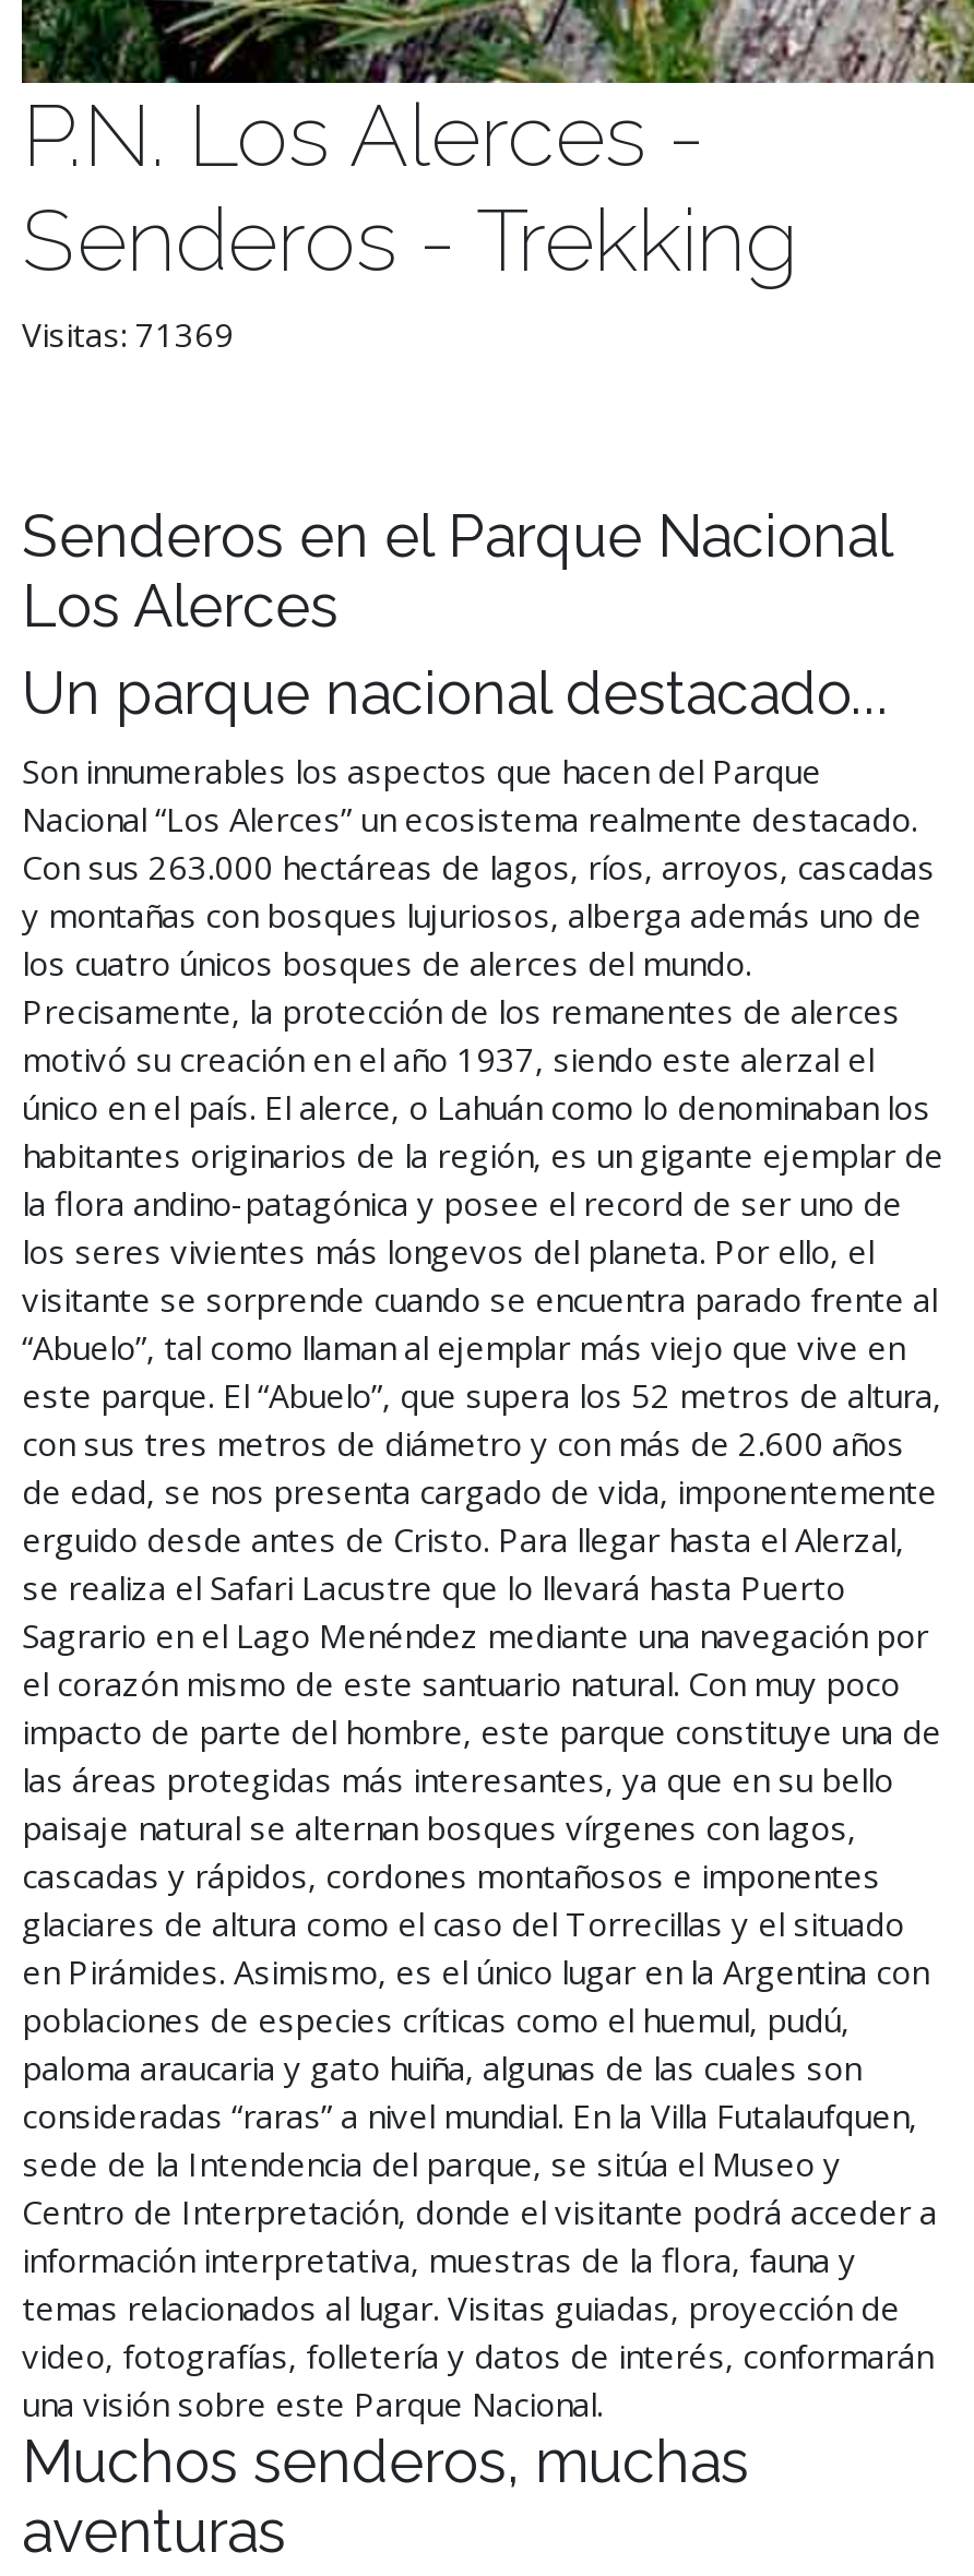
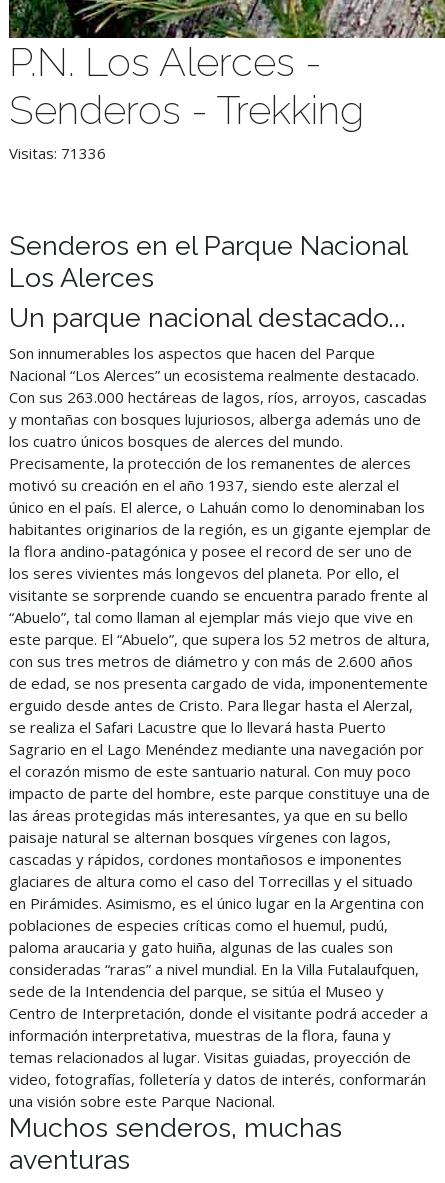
[22,312,234,356] Visitas: 71369 -> [9,143,106,163] Visitas: 71336

